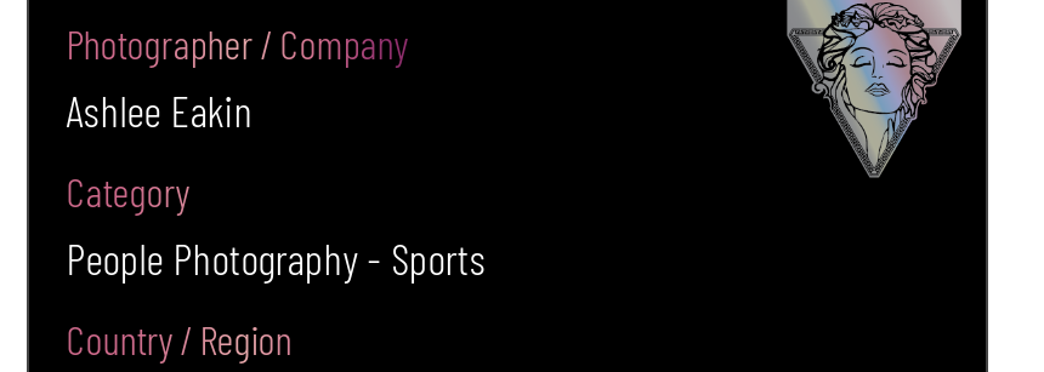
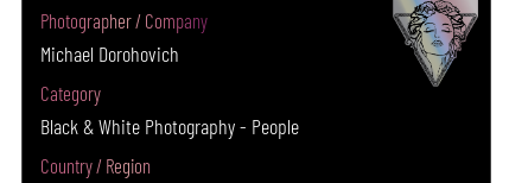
[66,83,253,136] Ashlee Eakin -> [41,41,179,67] Michael Dorohovich
[66,231,486,284] People Photography - Sports -> [41,113,299,139] Black & White Photography - People

